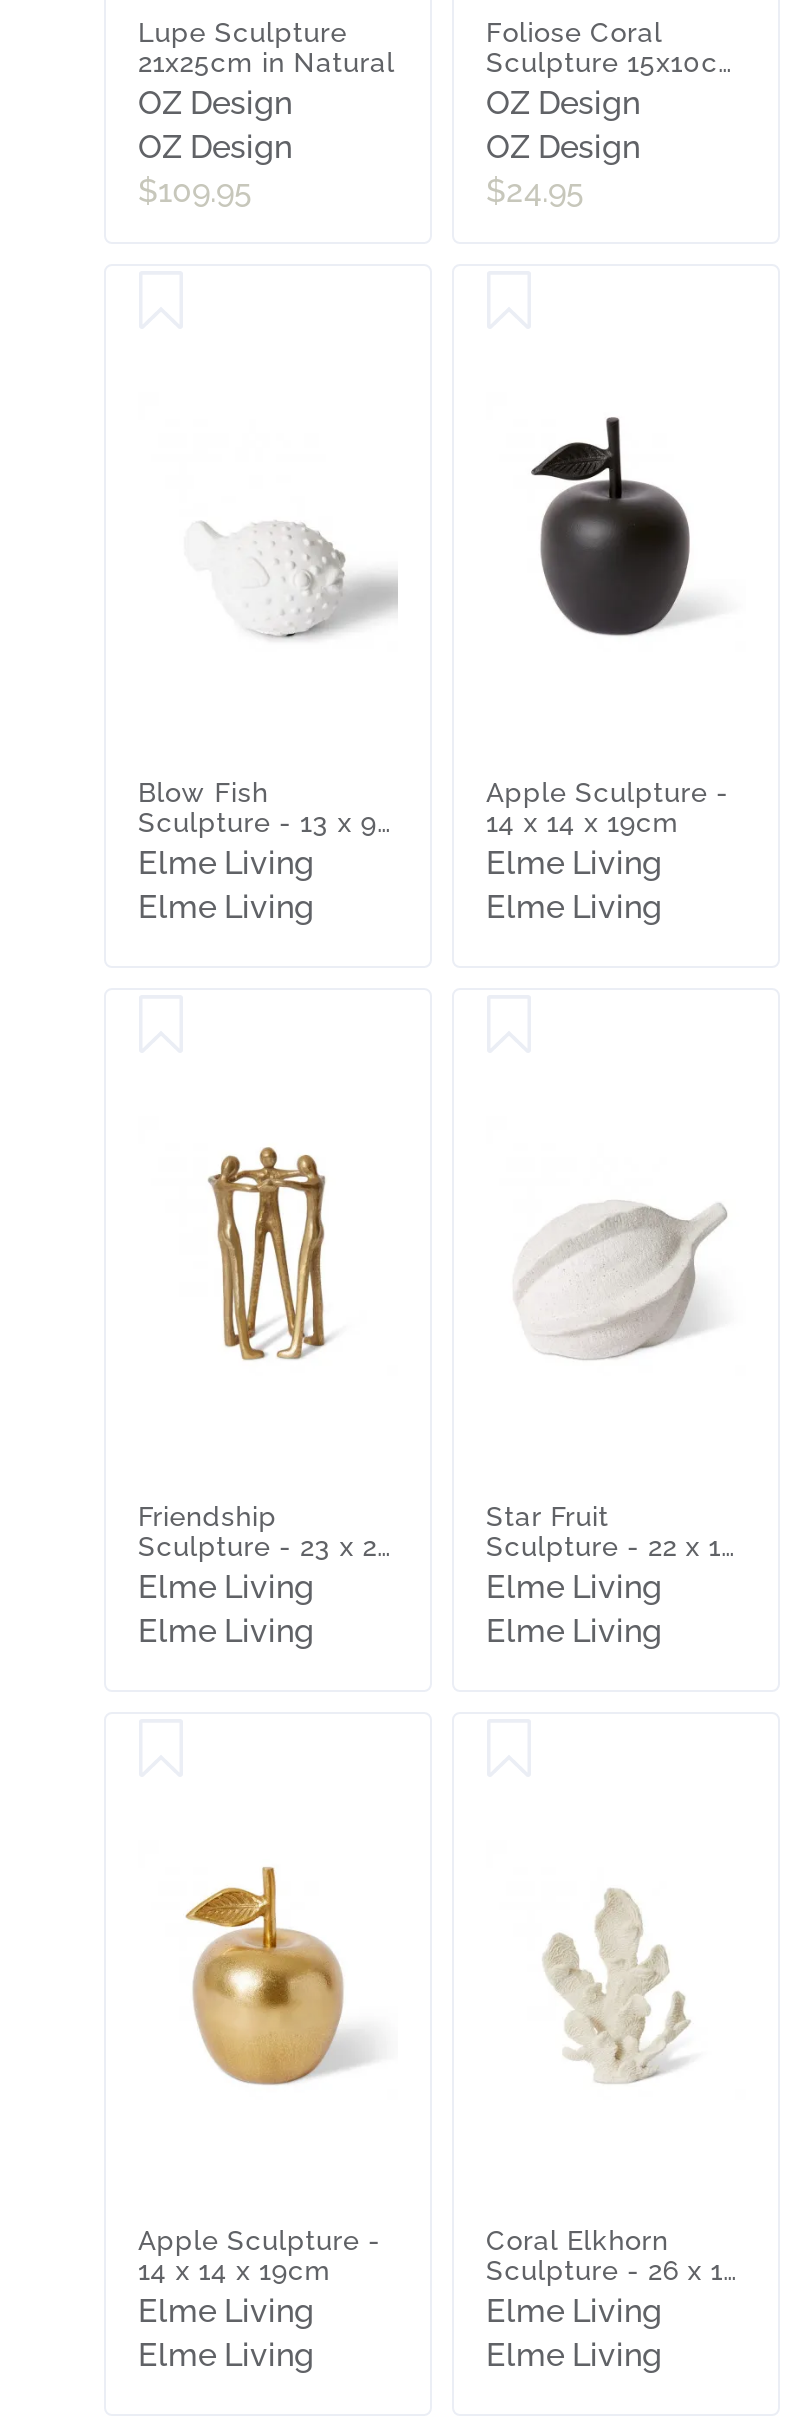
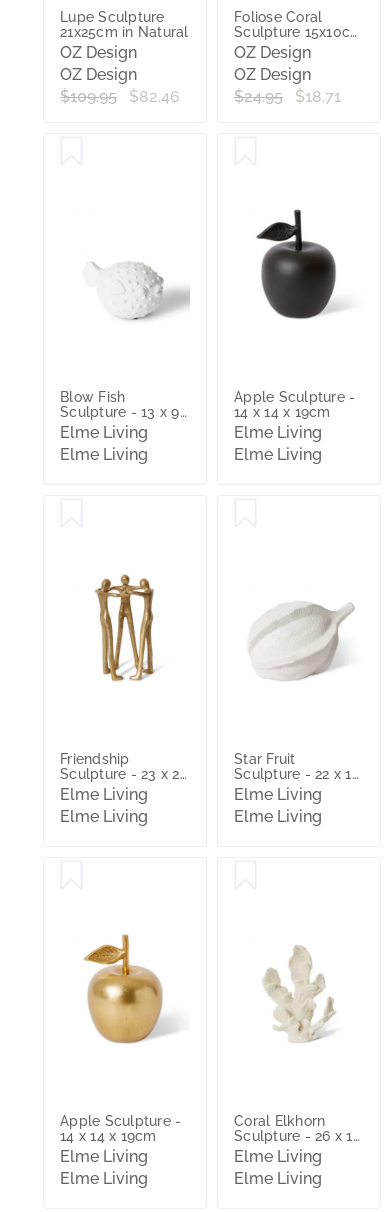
none -> [129,87,180,106] $82.46
none -> [295,87,341,106] $18.71

